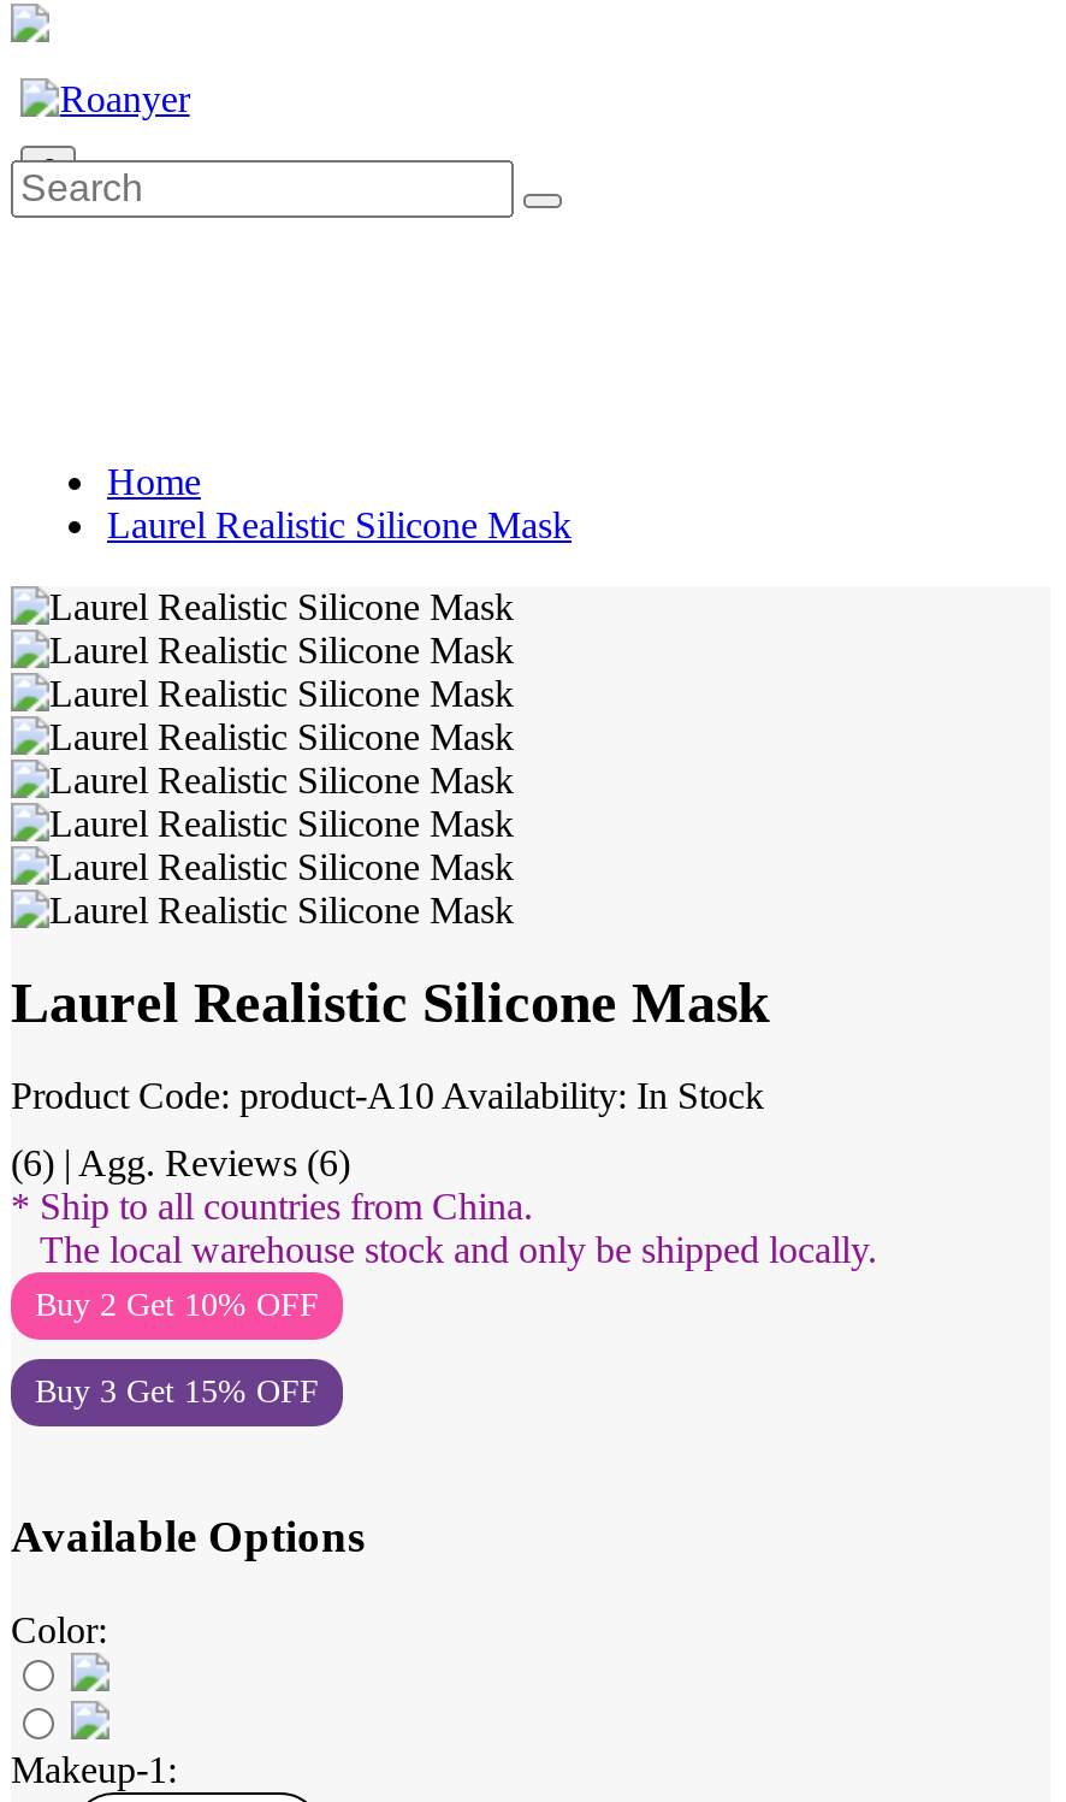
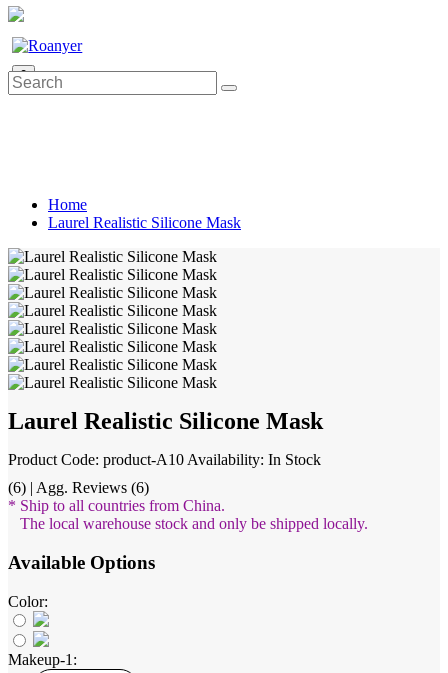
[35,1287,319,1410] Buy 2 Get 10% OFF | Buy 3 Get 15% OFF -> none

